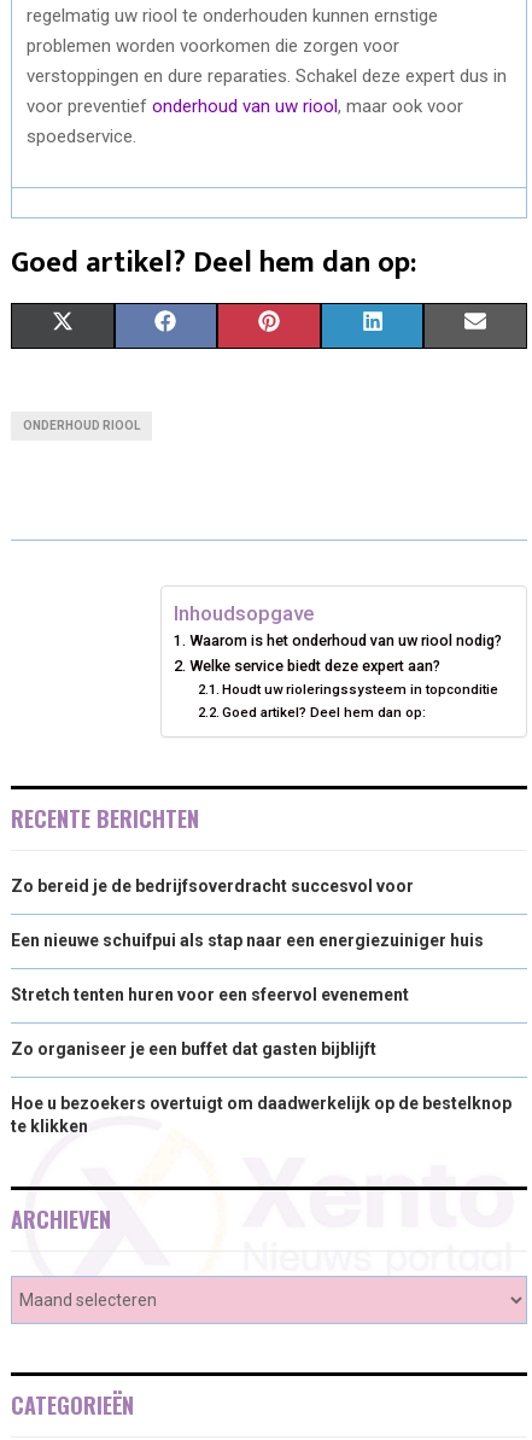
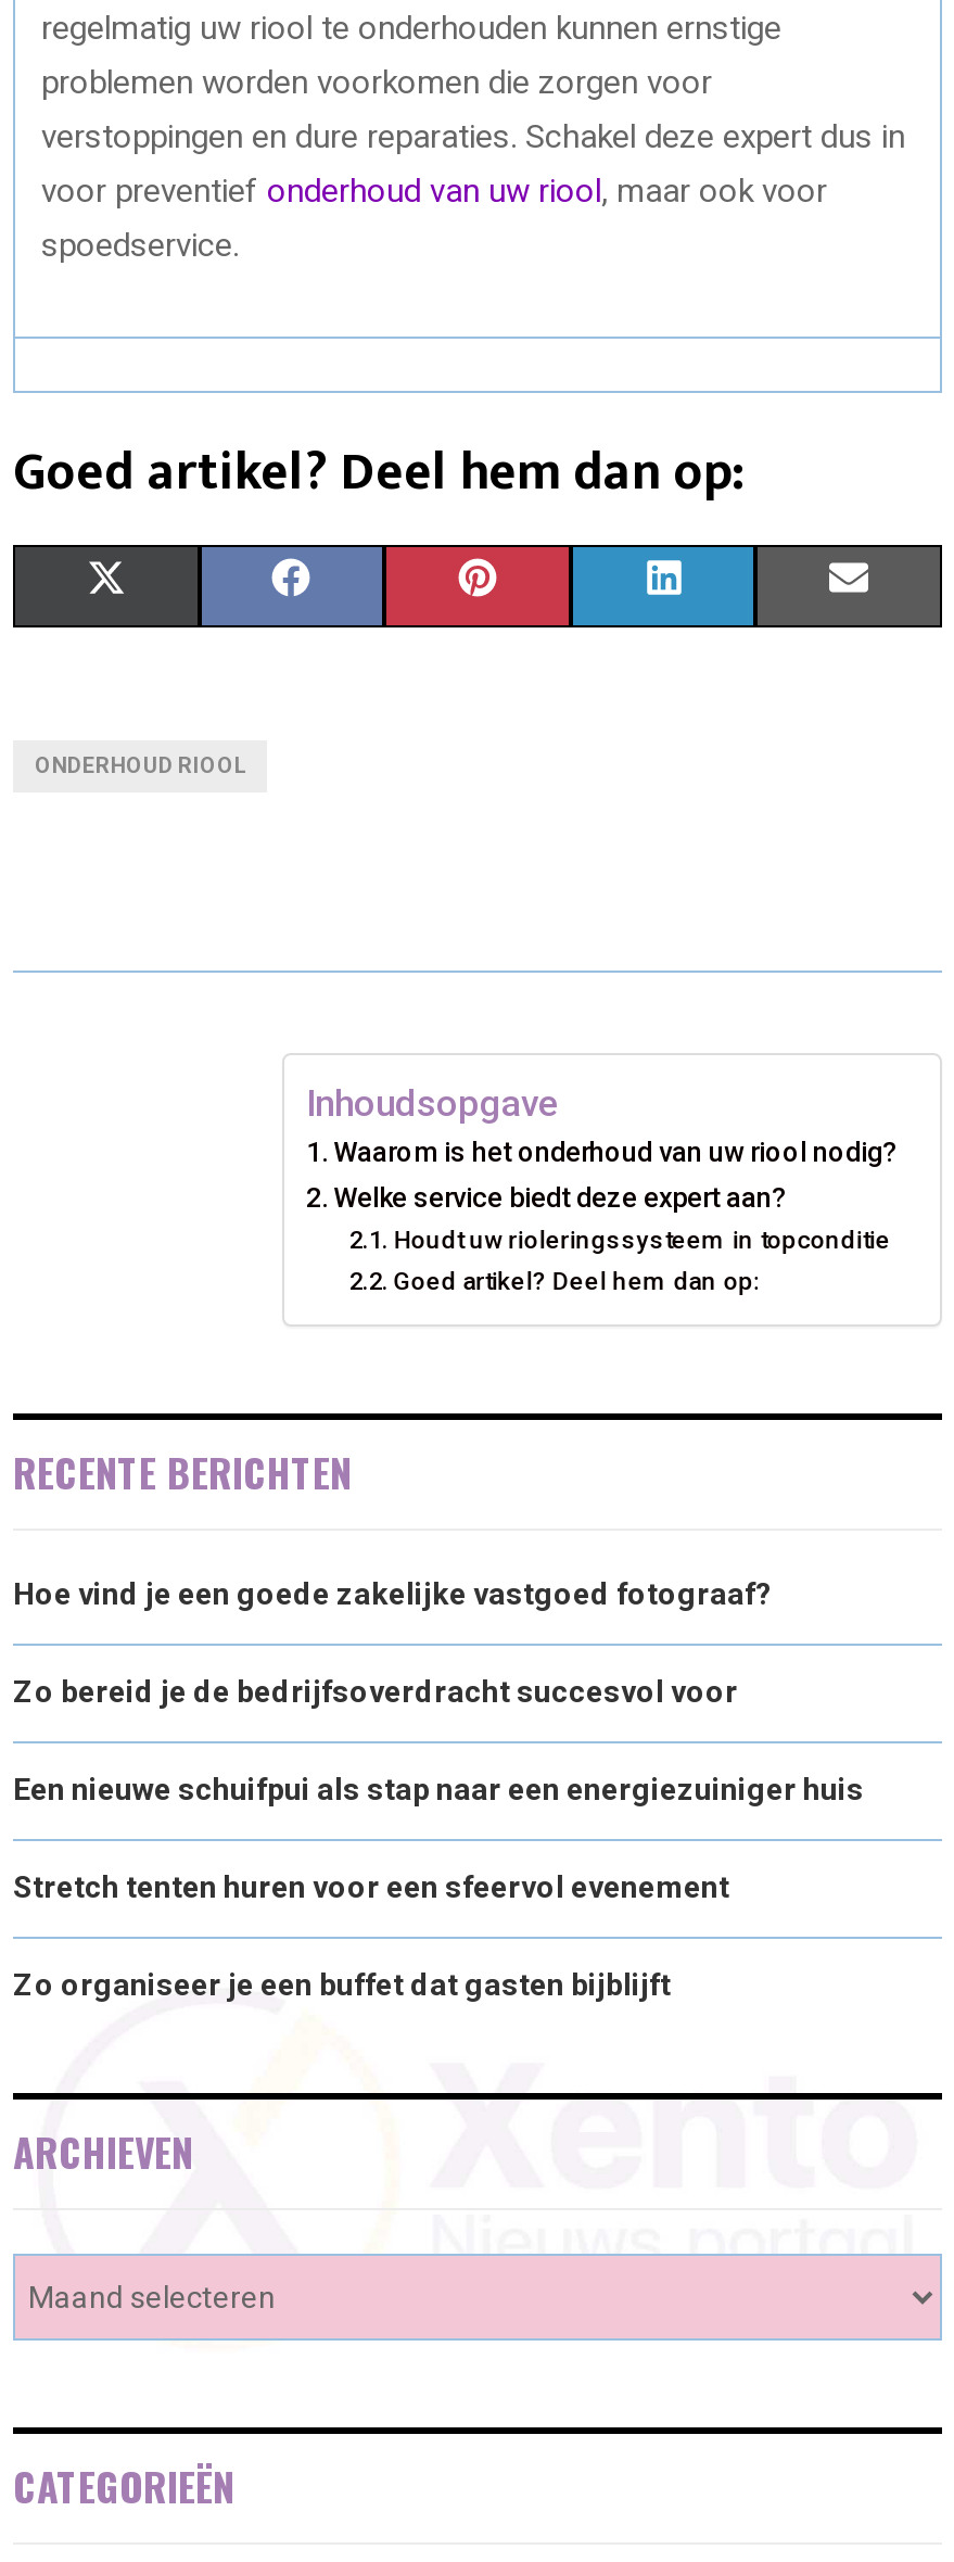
none -> [13,1575,773,1610] Hoe vind je een goede zakelijke vastgoed fotograaf?
moved [11,876,484,1058] -> [13,1673,864,2001]: Zo bereid je de bedrijfsoverdracht succesvol voor | Een nieuwe schuifpui als stap naar een energiezuiniger huis | Stretch tenten huren voor een sfeervol evenement | Zo organiseer je een buffet dat gasten bijblijft
[11,1093,511,1135] Hoe u bezoekers overtuigt om daadwerkelijk op de bestelknop | te klikken -> none

